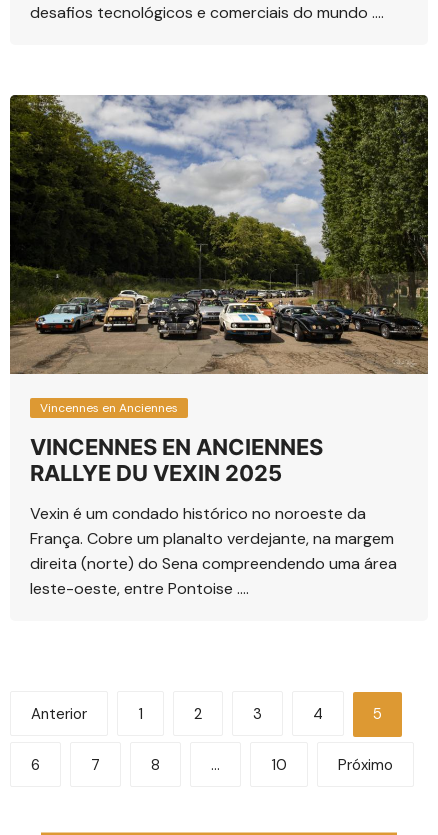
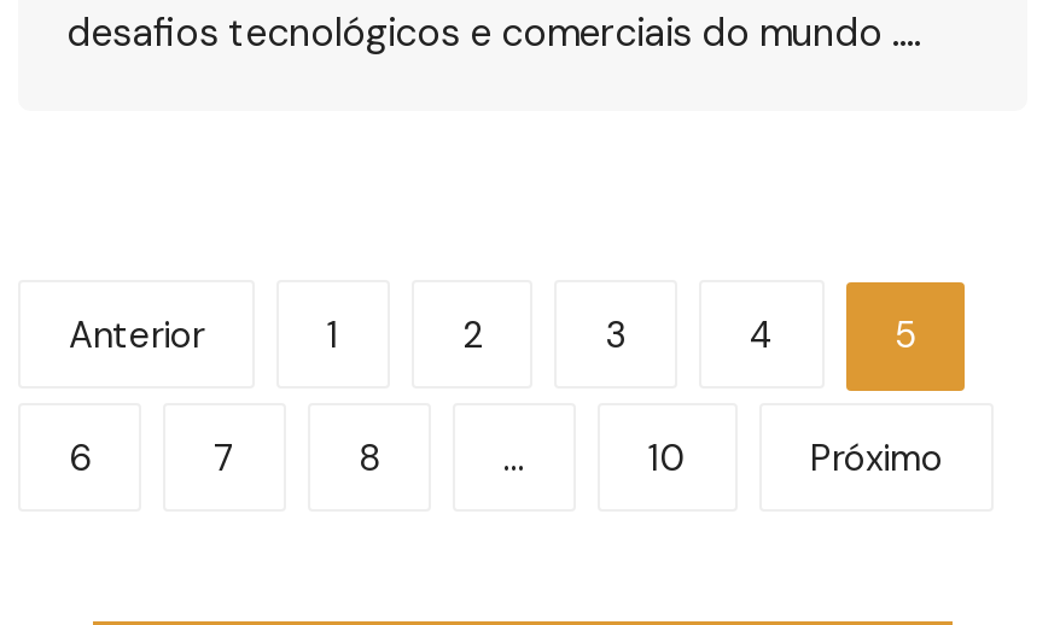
[9,94,429,599] [image] | Vincennes en Anciennes | VINCENNES EN ANCIENNES | RALLYE DU VEXIN 2025 | Vexin é um condado histórico no noroeste da | França. Cobre um planalto verdejante, na margem | direita (norte) do Sena compreendendo uma área | leste-oeste, entre Pontoise …. -> none

